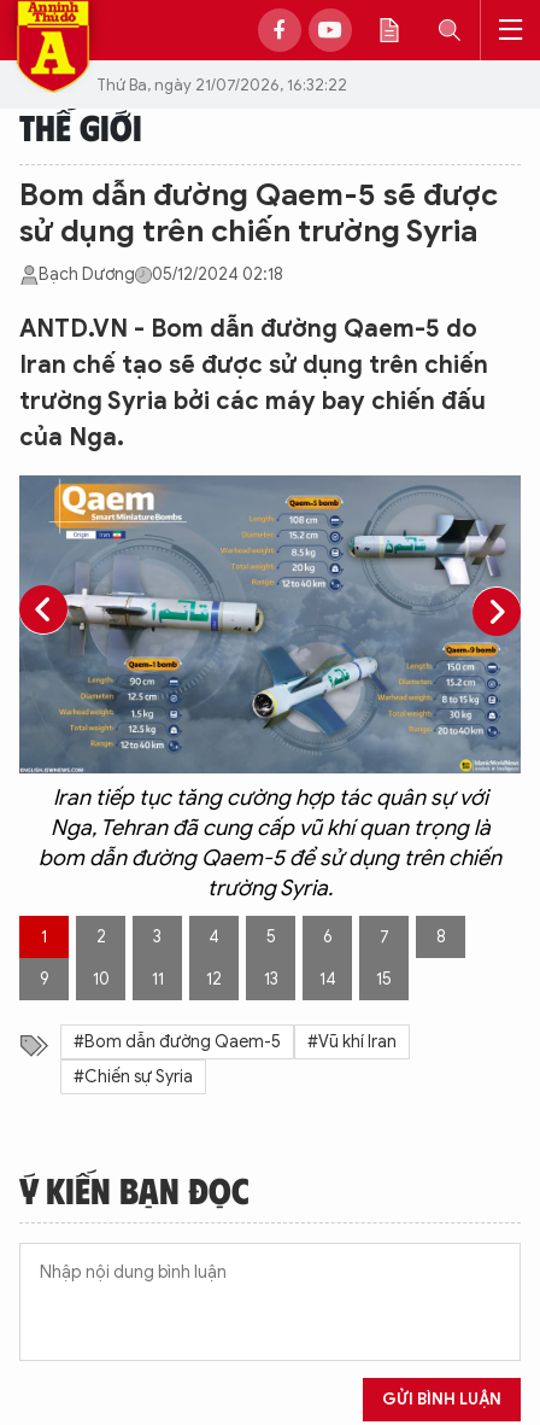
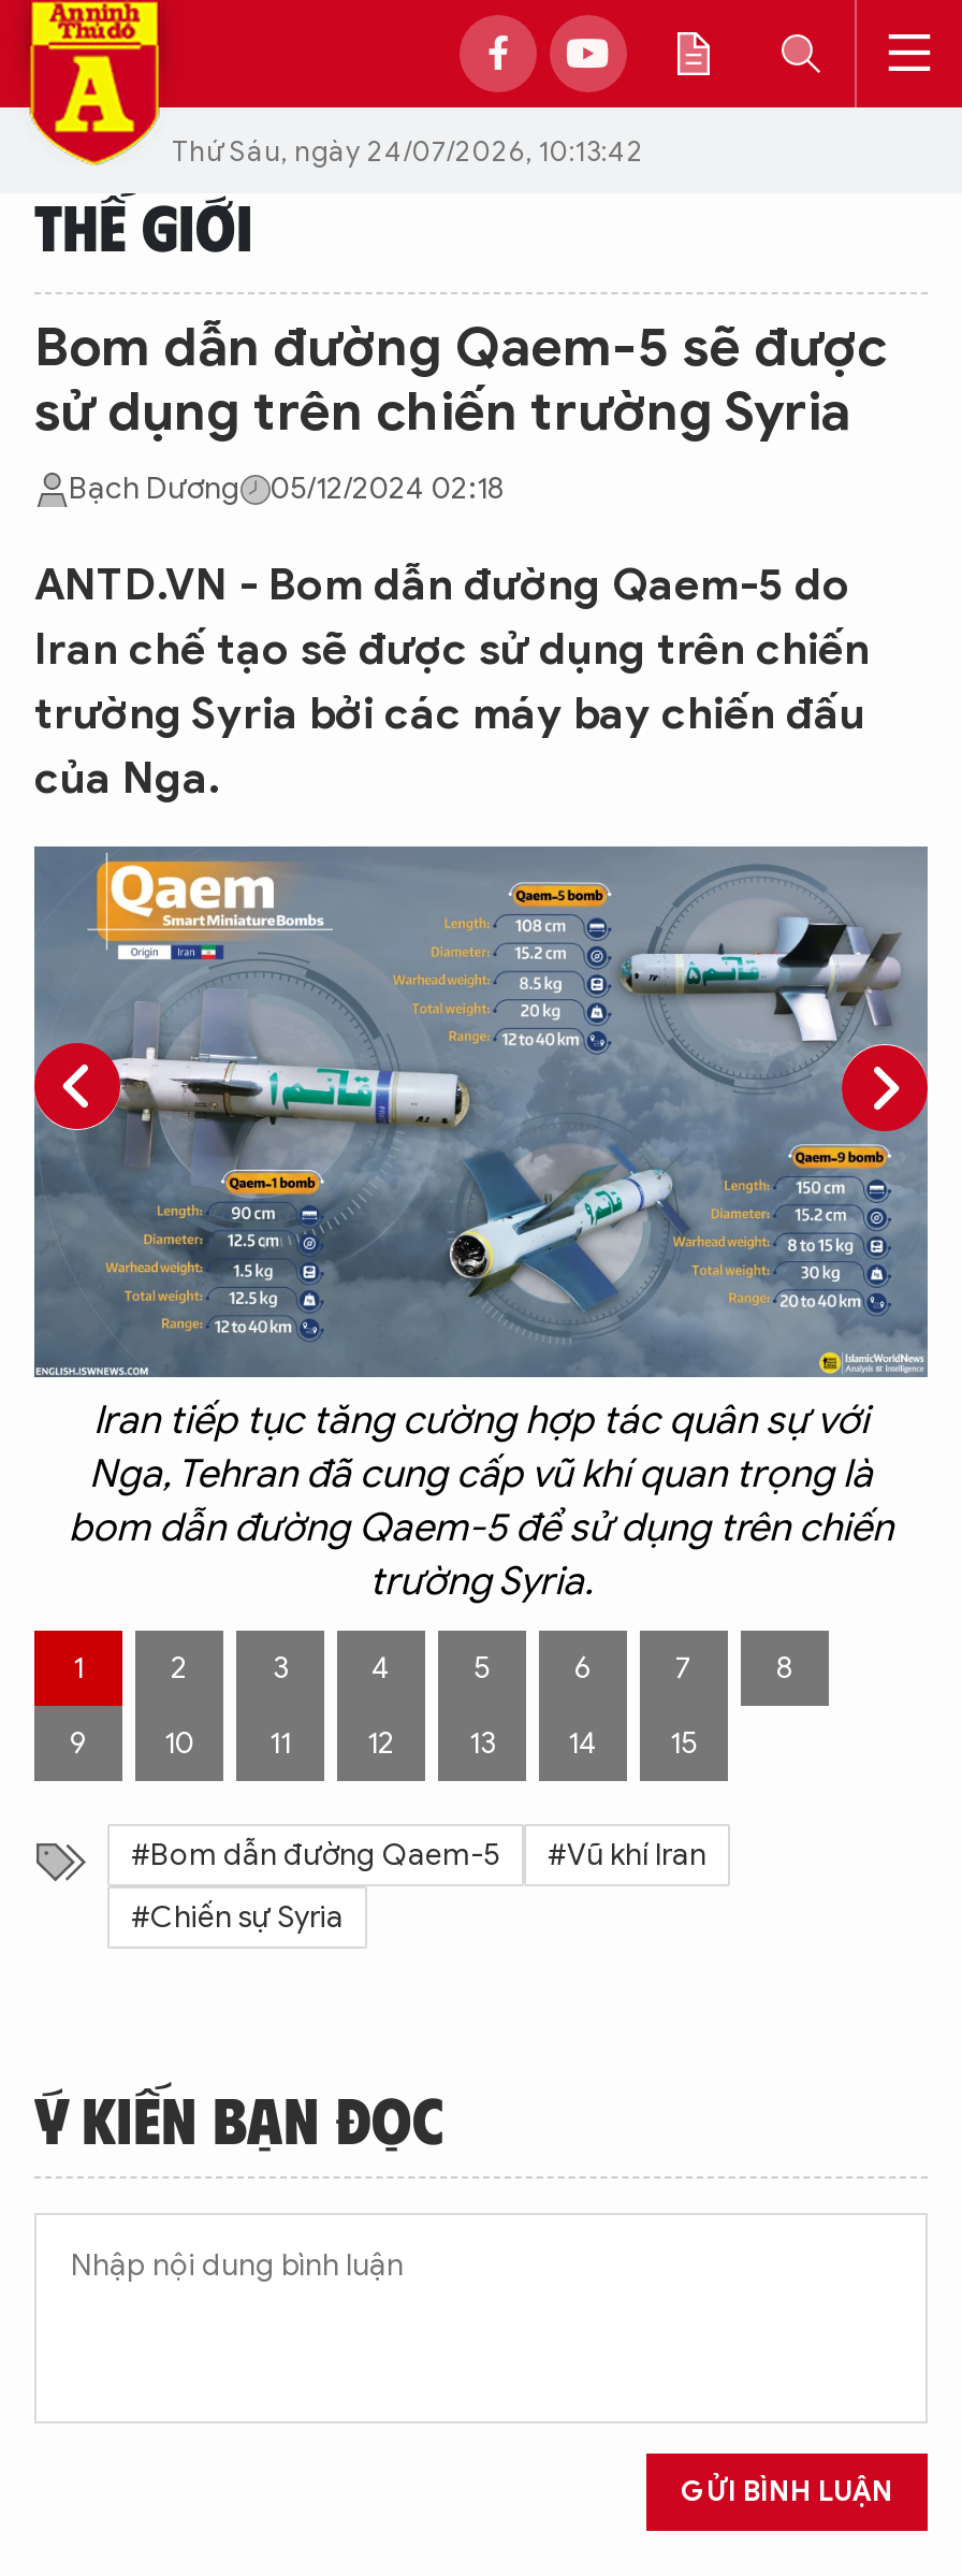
[96,74,347,95] Thứ Ba, ngày 21/07/2026, 16:32:22 -> [172,132,644,169] Thứ Sáu, ngày 24/07/2026, 10:13:42

